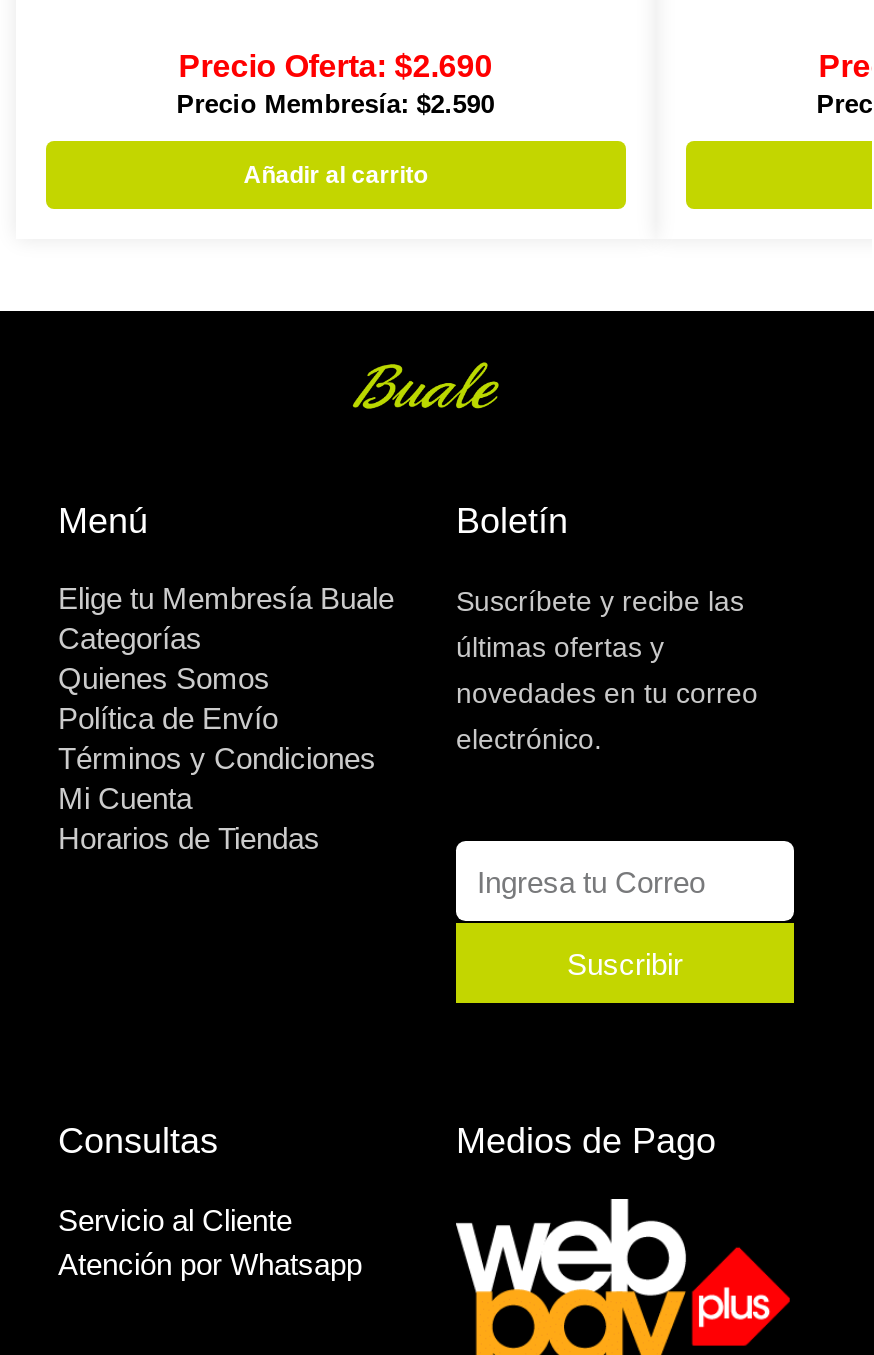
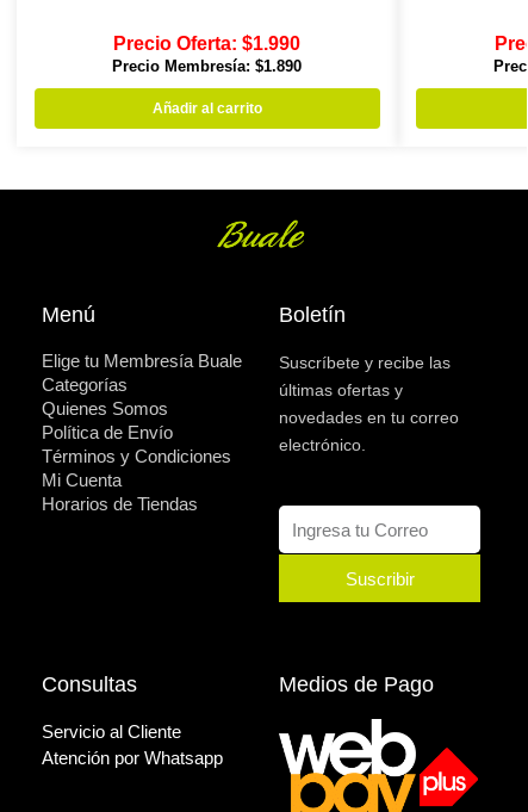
[176,50,494,120] Precio Oferta: $2.690 | Precio Membresía: $2.590 -> [112,34,302,76] Precio Oferta: $1.990 | Precio Membresía: $1.890

